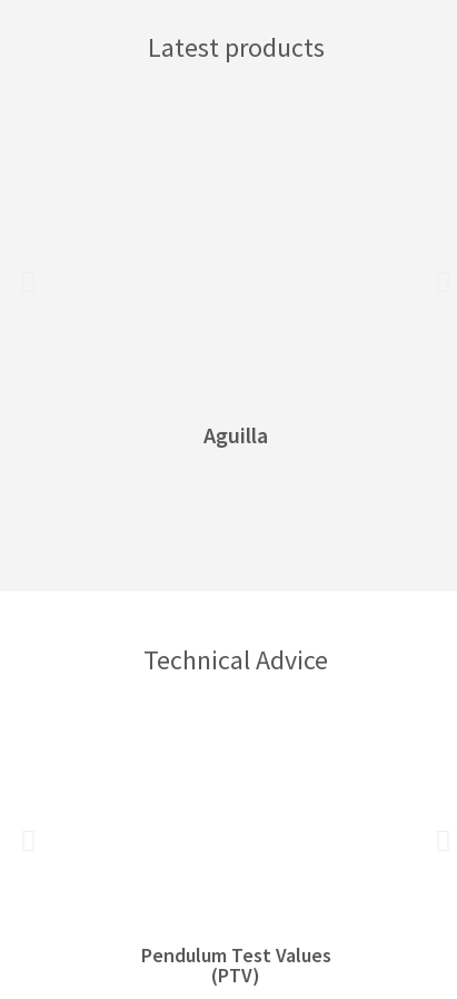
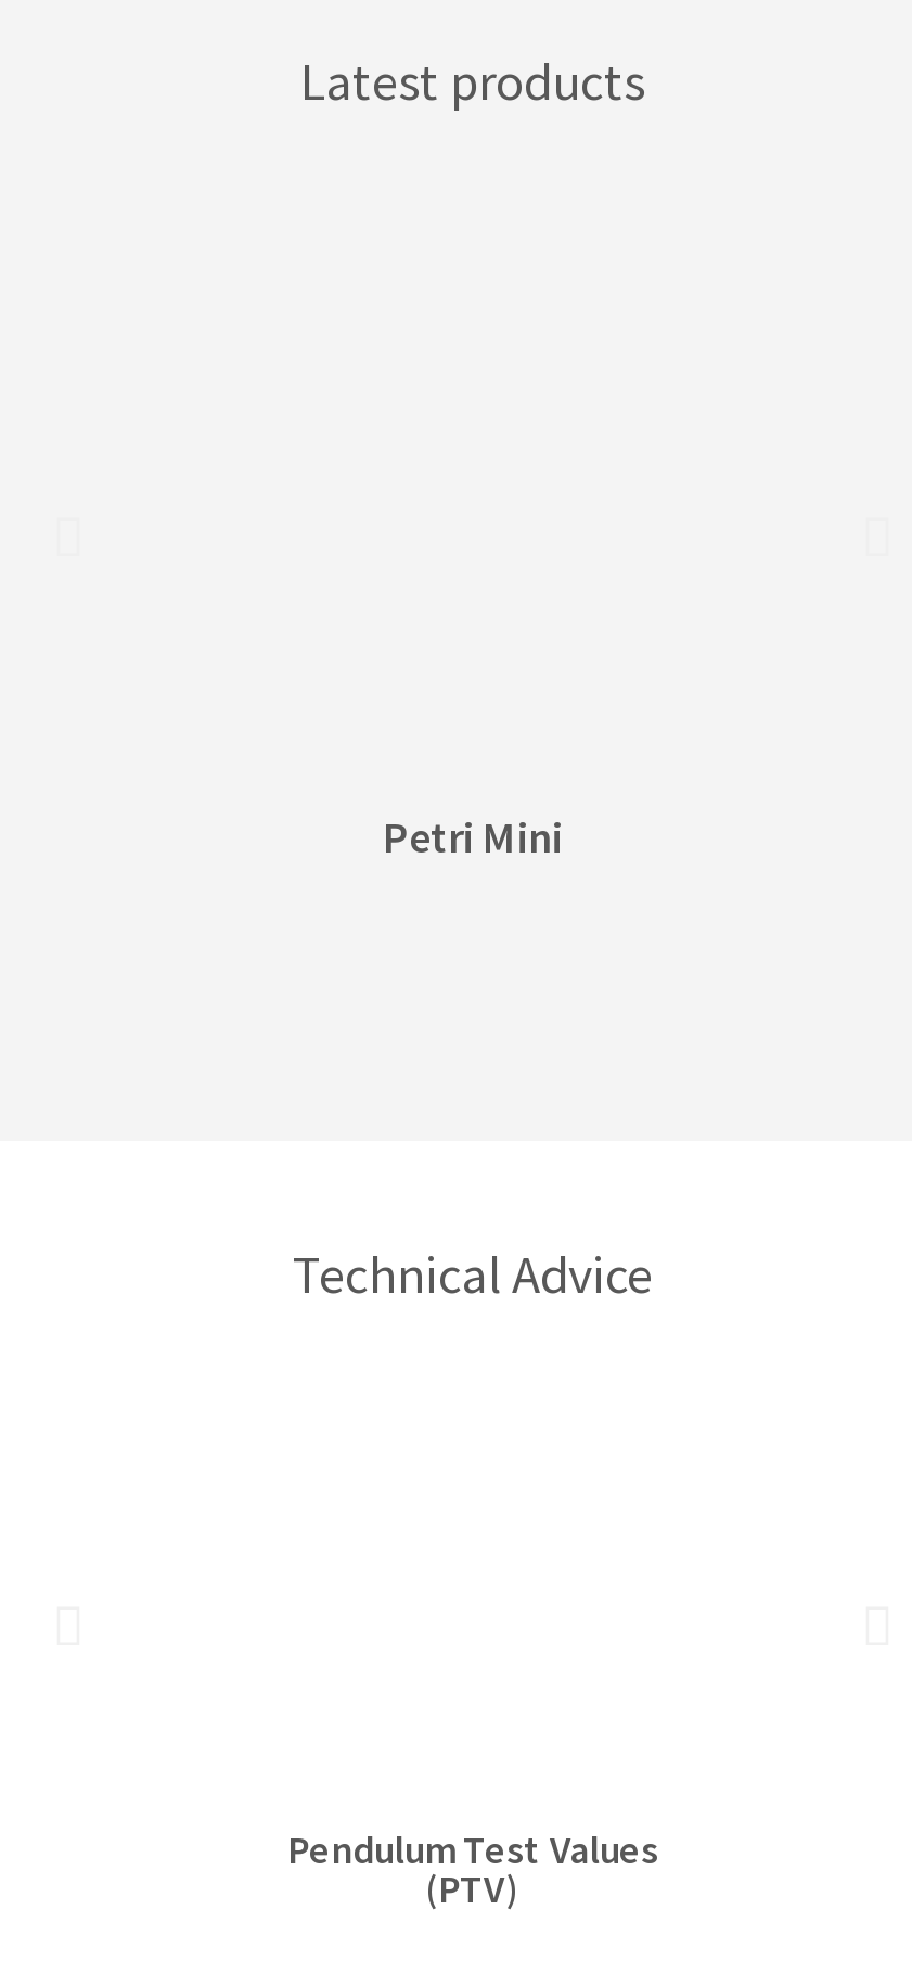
[203,421,268,449] Aguilla -> [383,809,563,863] Petri Mini

